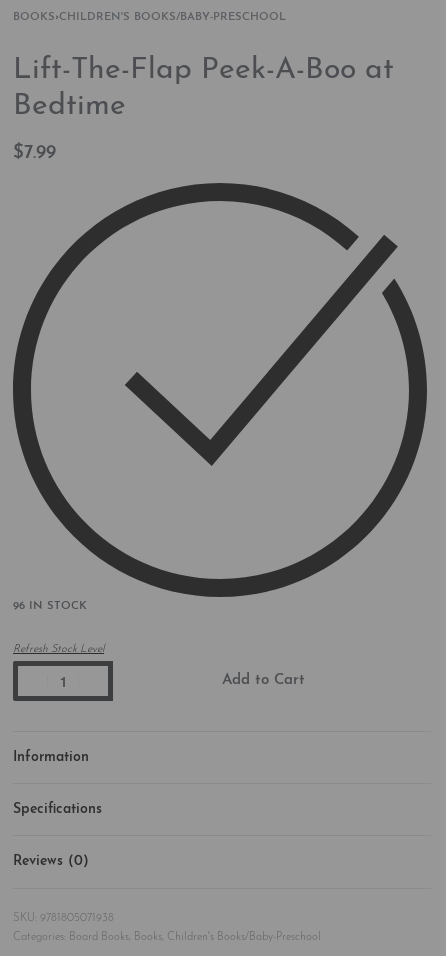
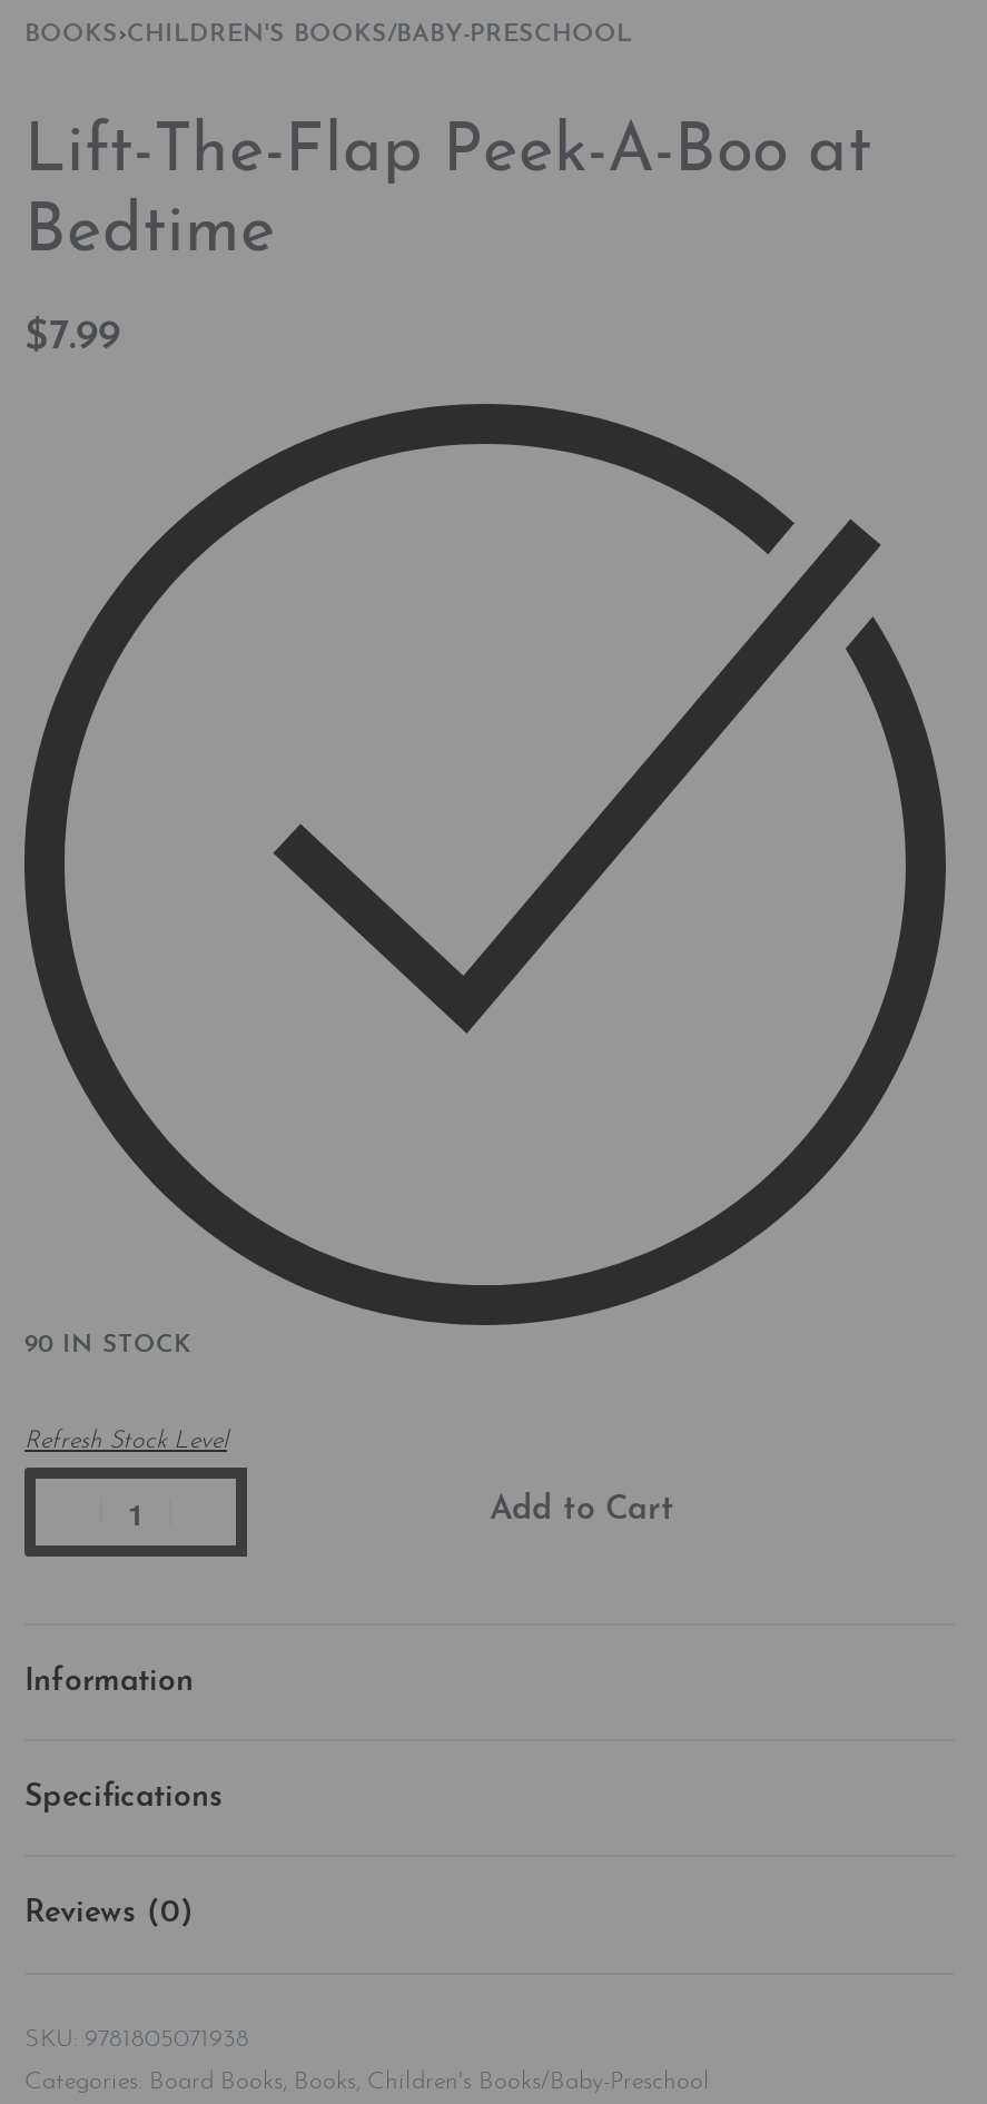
[13,601,87,612] 96 IN STOCK -> [24,1334,191,1359] 90 IN STOCK

